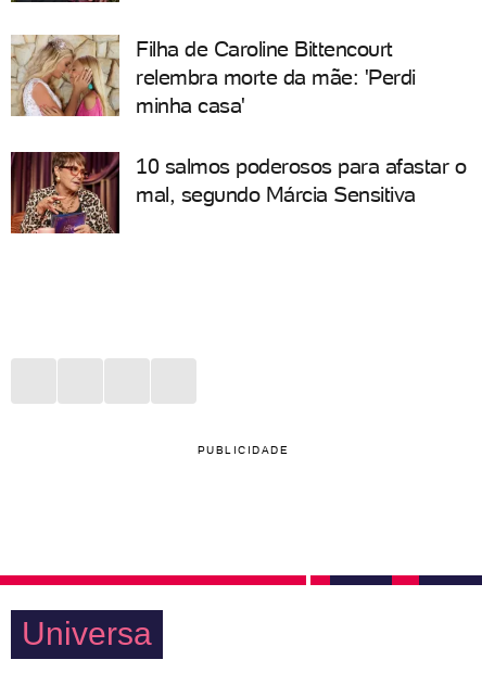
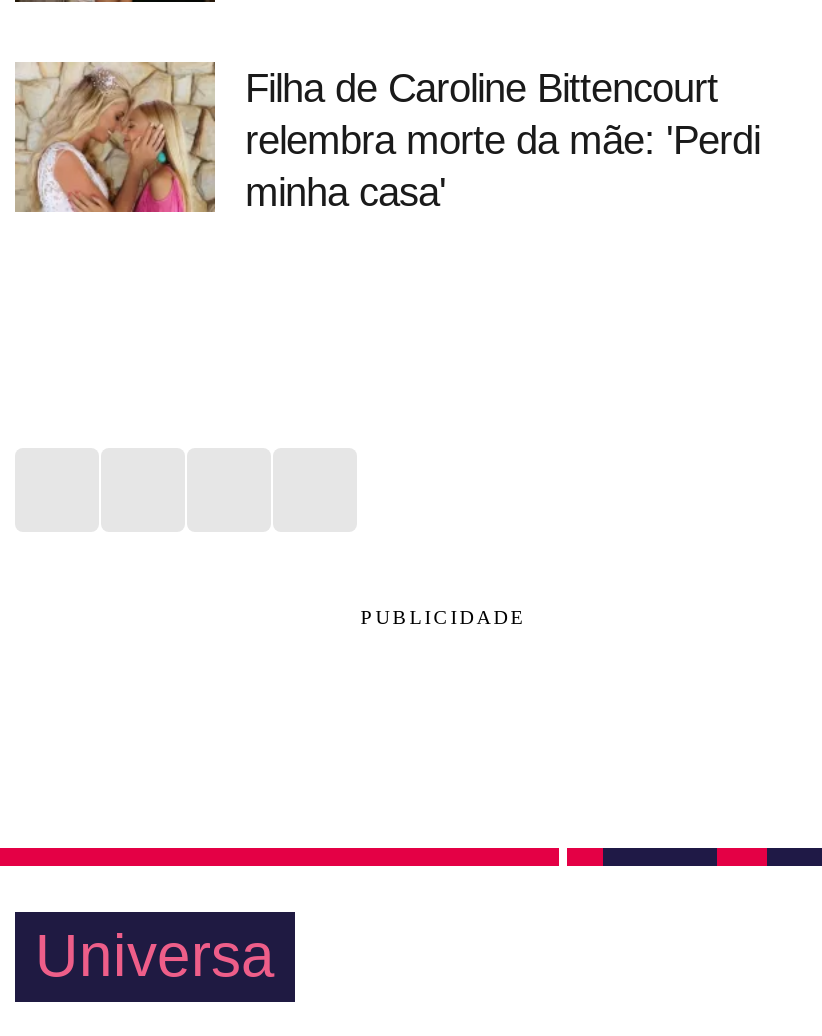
[10,151,466,234] [image] | 10 salmos poderosos para afastar o | mal, segundo Márcia Sensitiva -> none

